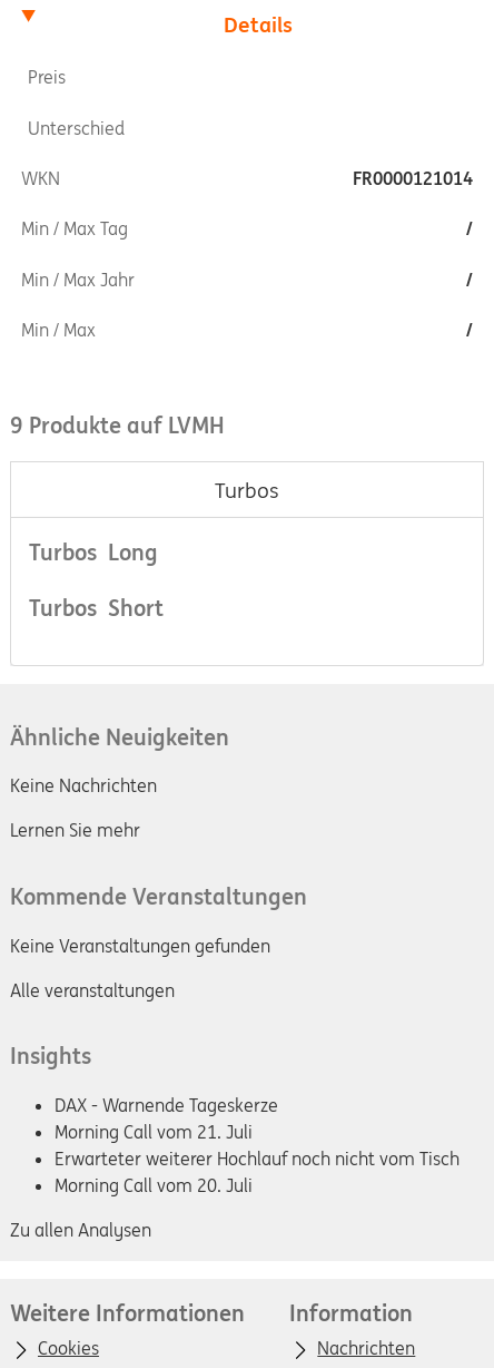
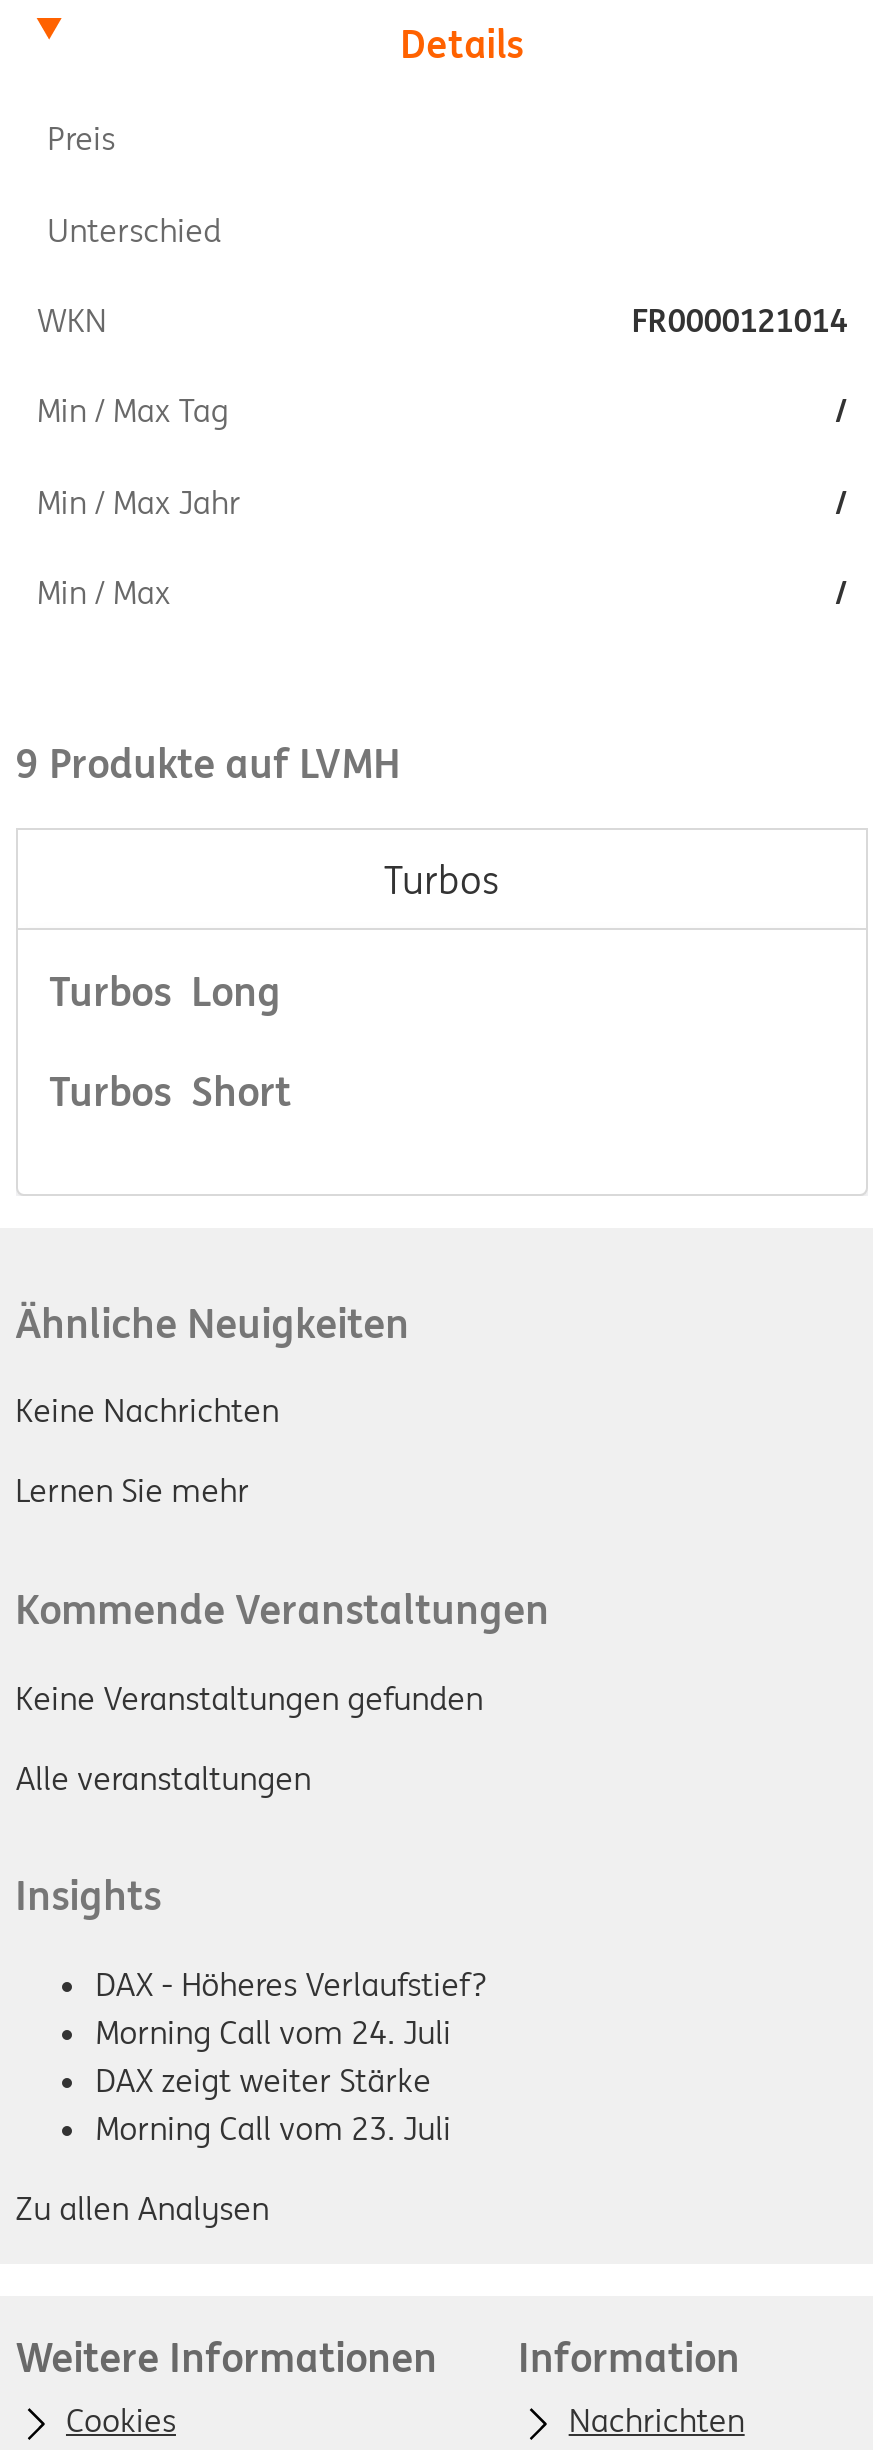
[54,1094,459,1196] DAX - Warnende Tageskerze | Morning Call vom 21. Juli | Erwarteter weiterer Hochlauf noch nicht vom Tisch | Morning Call vom 20. Juli -> [95,1963,485,2147] DAX - Höheres Verlaufstief? | Morning Call vom 24. Juli | DAX zeigt weiter Stärke | Morning Call vom 23. Juli

